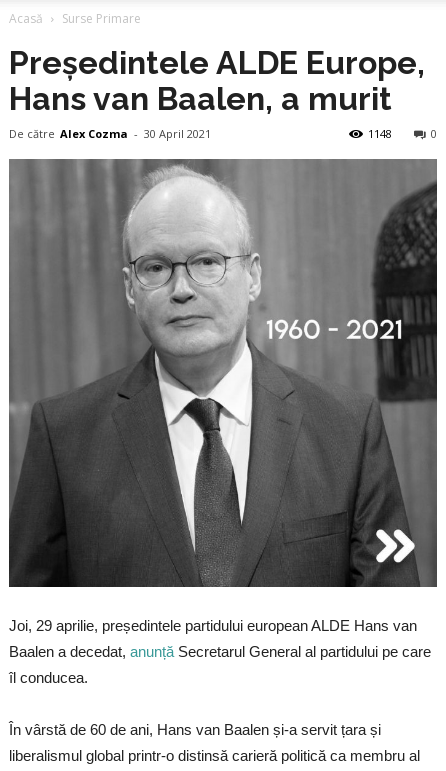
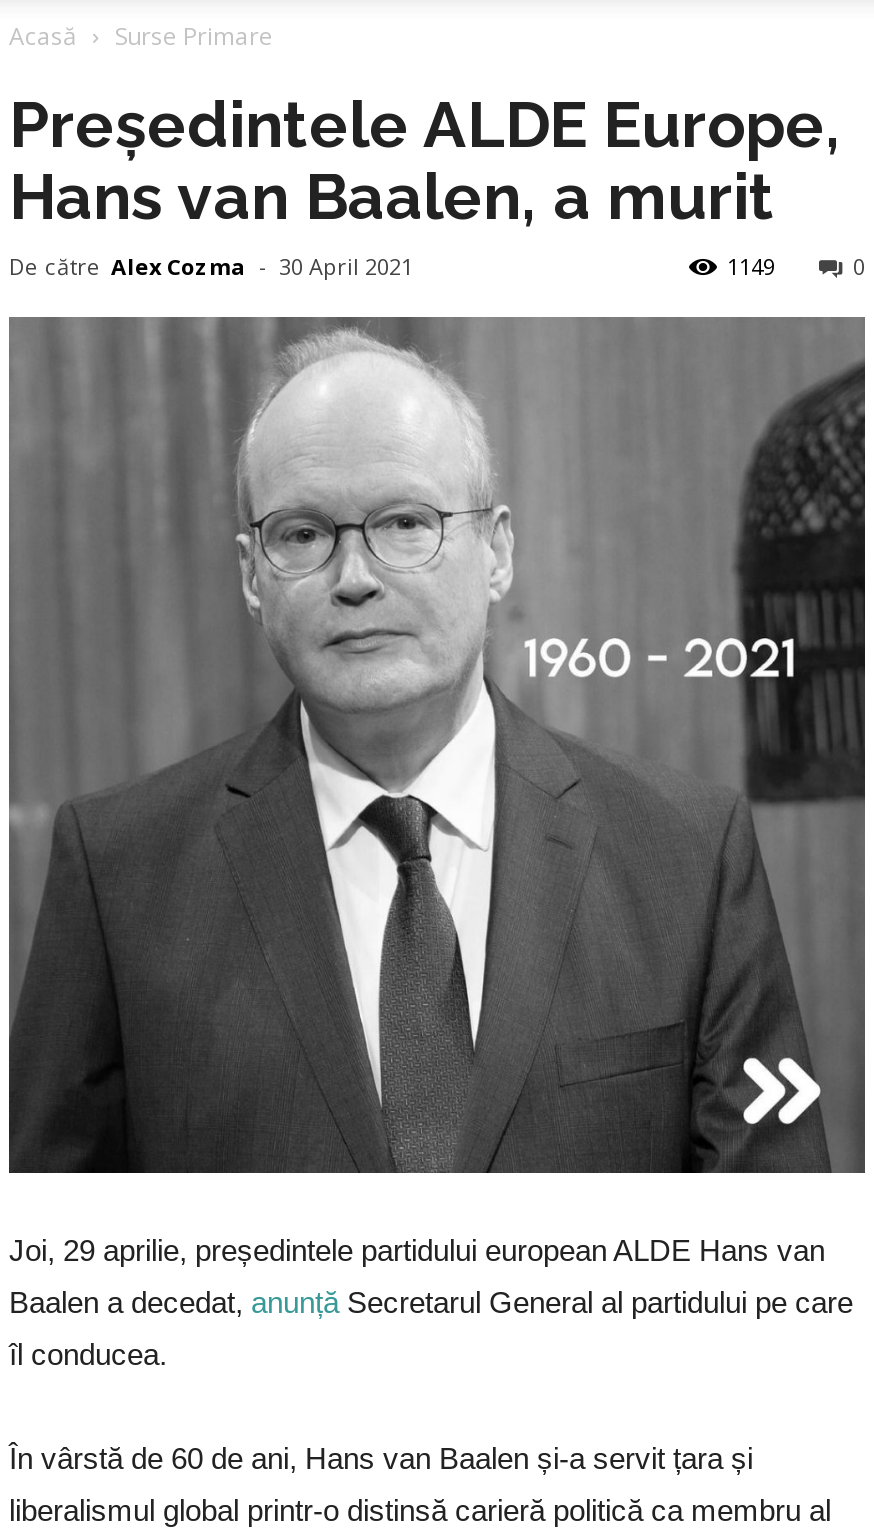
[368,126,392,141] 1148 -> [727,251,775,281] 1149

